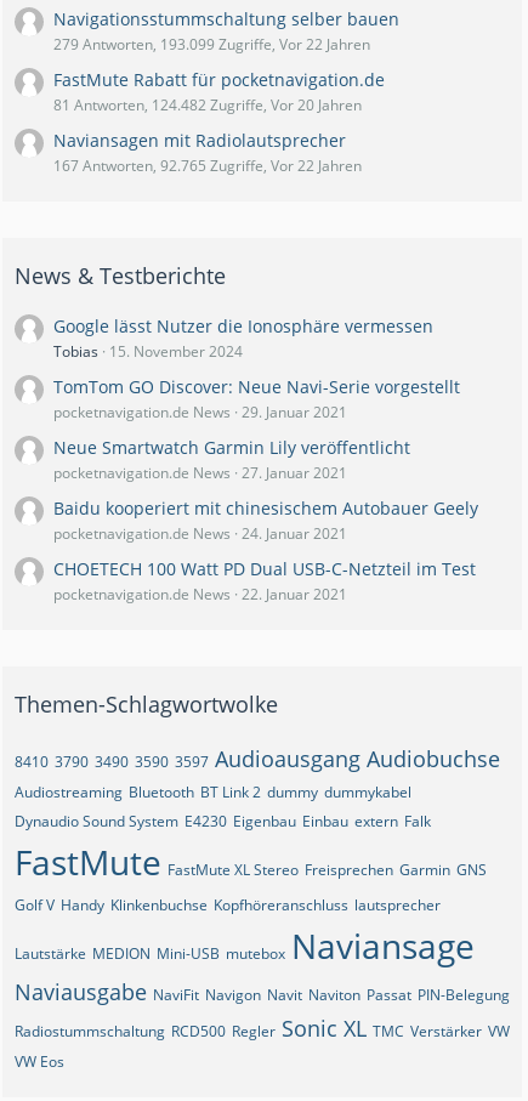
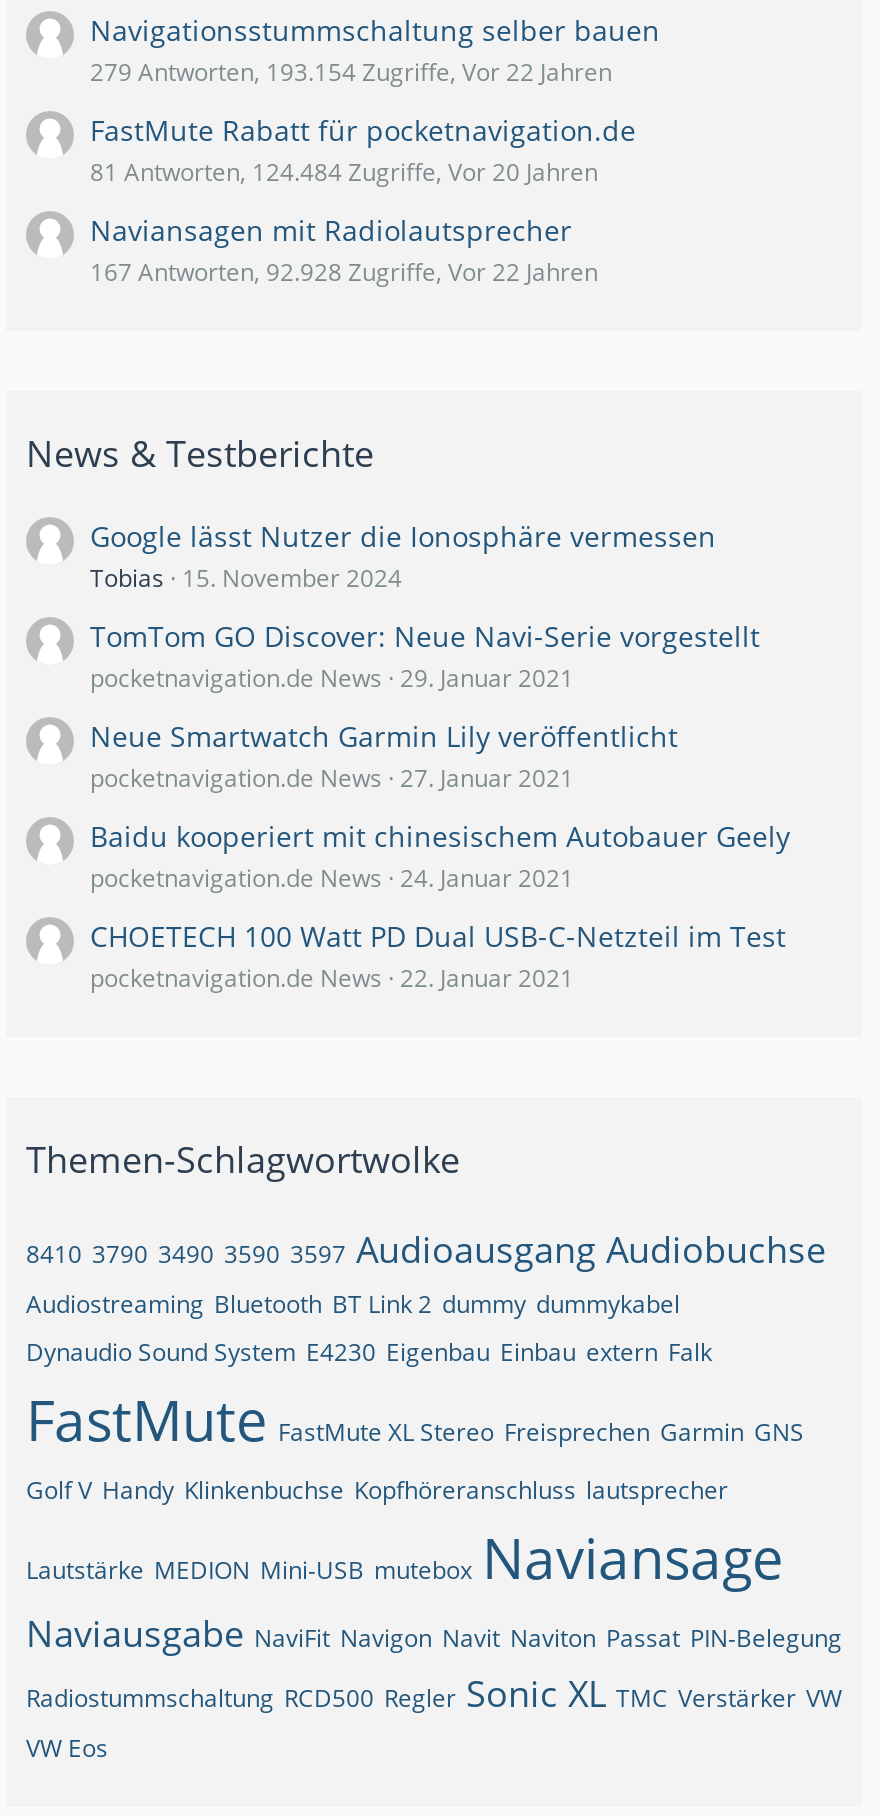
[53,34,370,55] 279 Antworten, 193.099 Zugriffe, Vor 22 Jahren -> [90,55,612,89] 279 Antworten, 193.154 Zugriffe, Vor 22 Jahren
[53,95,362,115] 81 Antworten, 124.482 Zugriffe, Vor 20 Jahren -> [90,155,598,189] 81 Antworten, 124.484 Zugriffe, Vor 20 Jahren
[53,155,362,176] 167 Antworten, 92.765 Zugriffe, Vor 22 Jahren -> [90,255,598,289] 167 Antworten, 92.928 Zugriffe, Vor 22 Jahren

